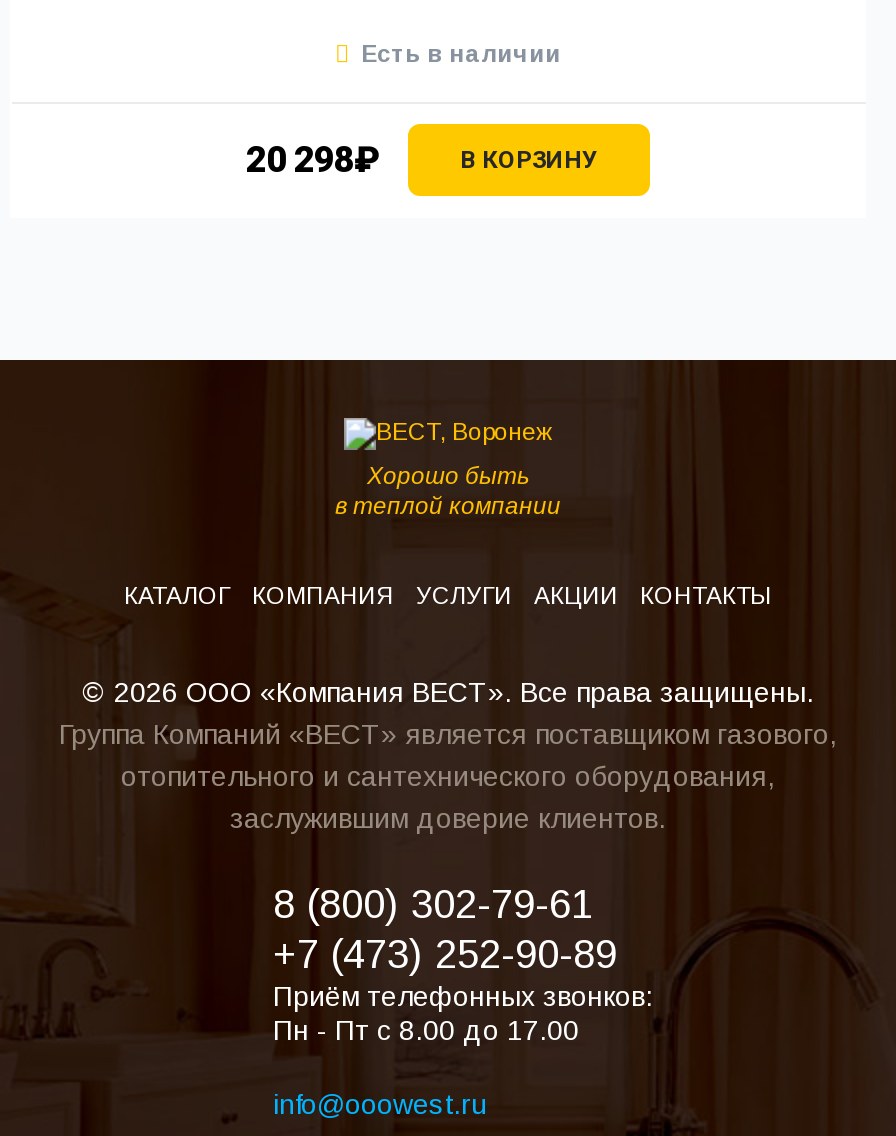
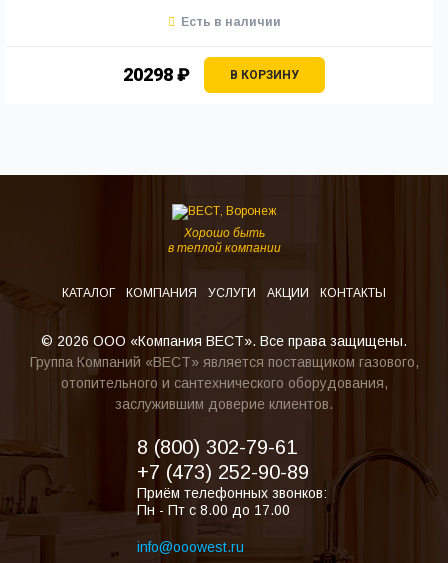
[246,138,380,180] 20 298₽ -> [123,64,190,85] 20298 ₽

